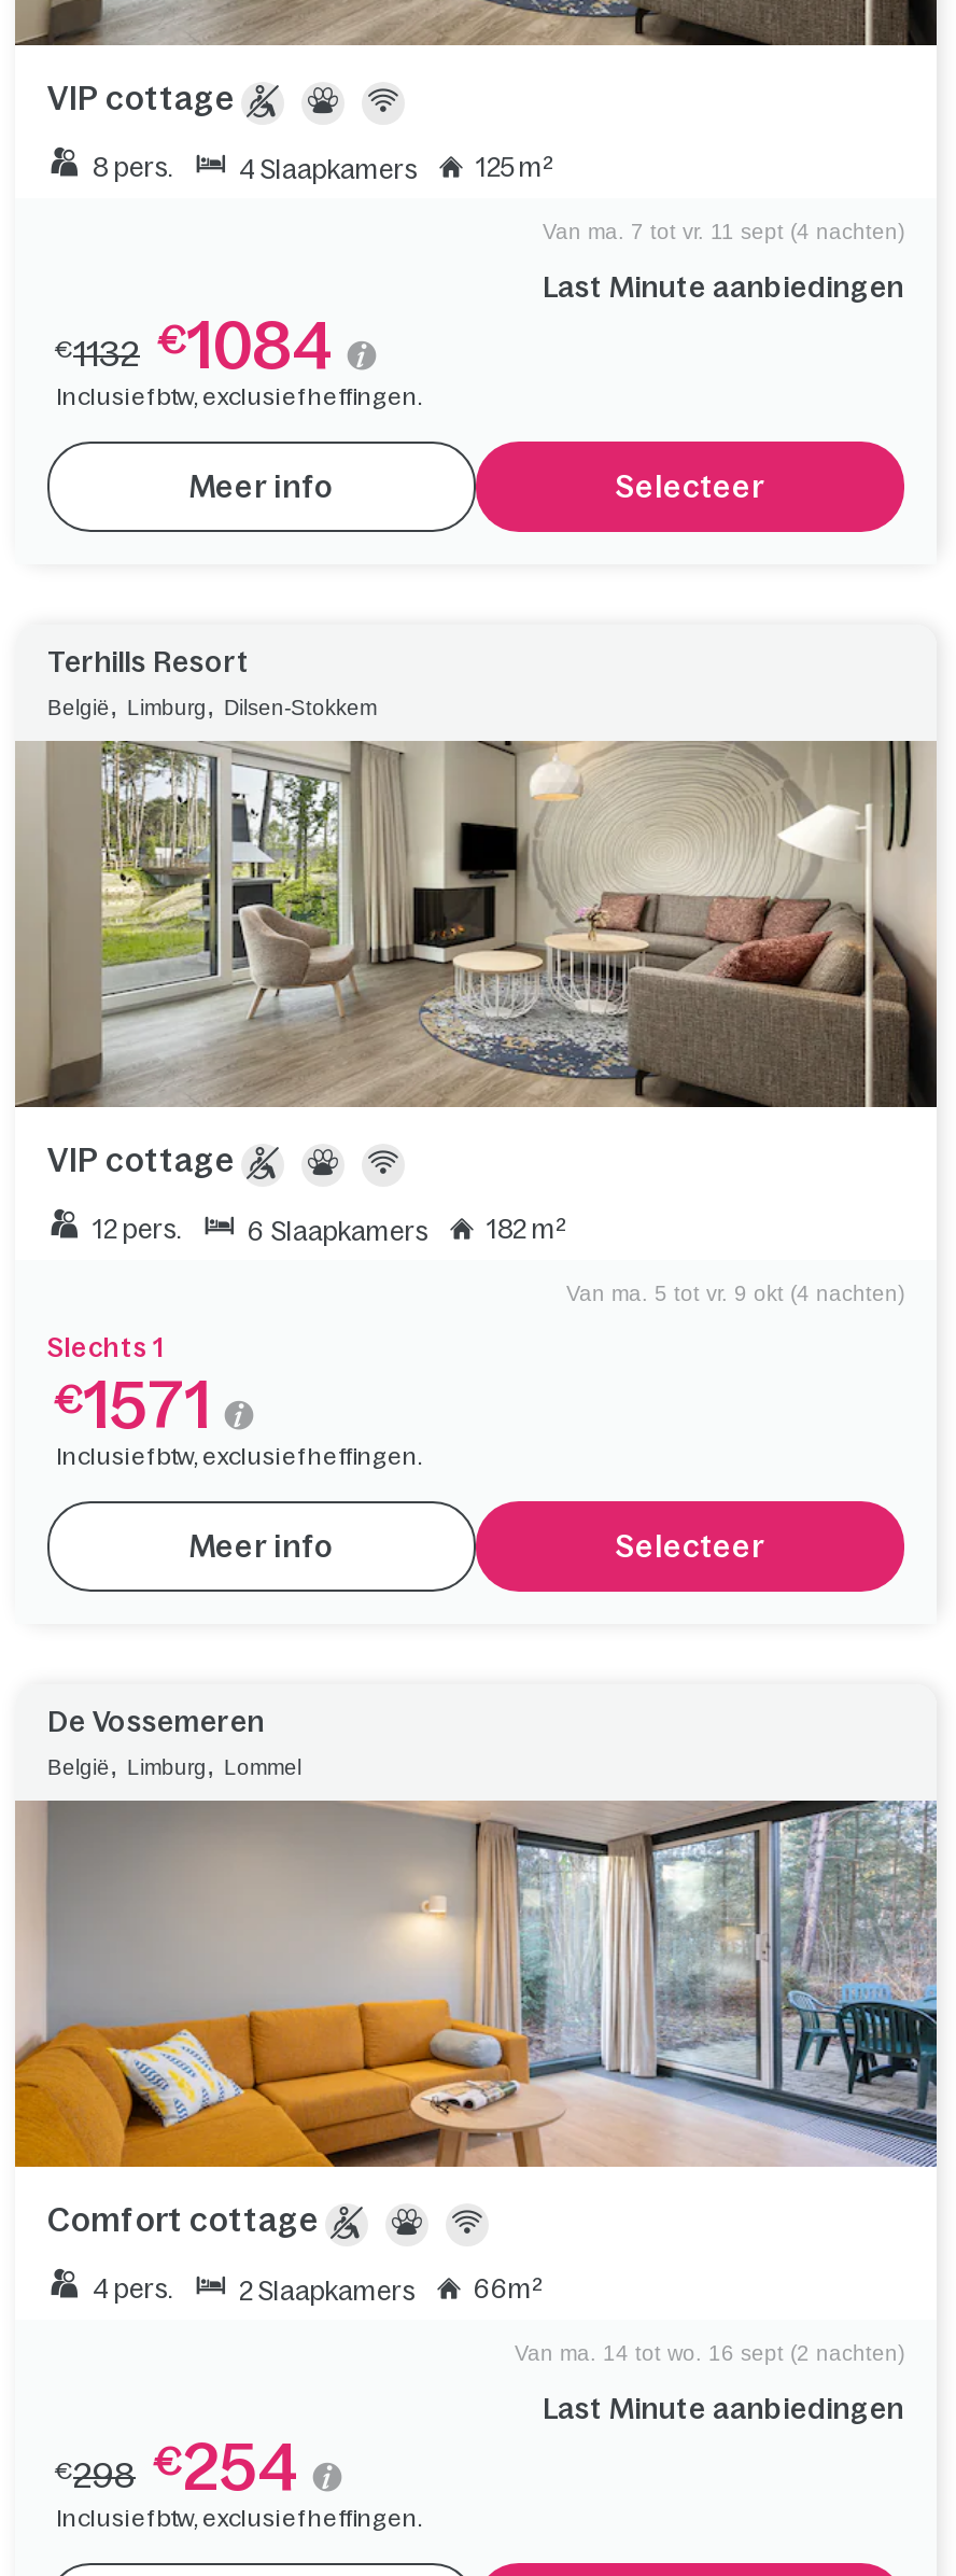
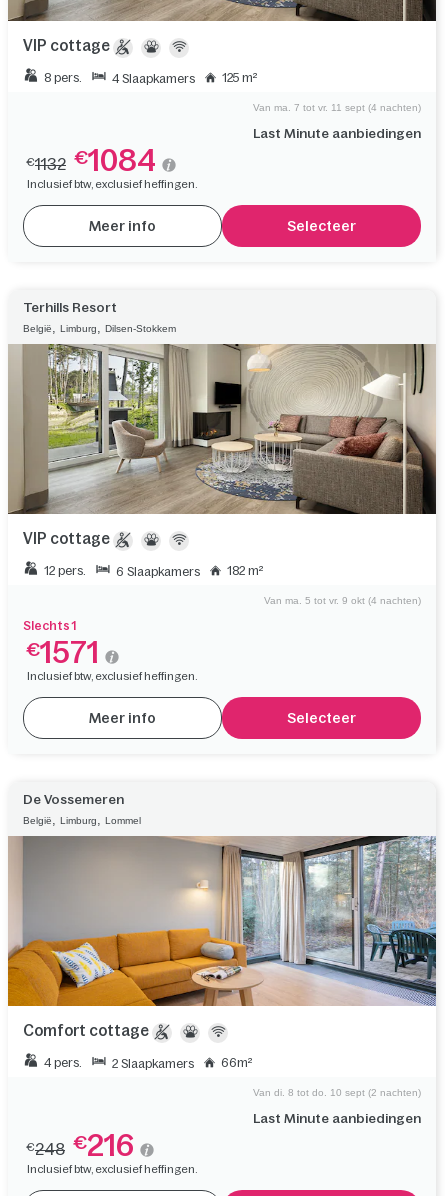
[515,2341,904,2365] Van ma. 14 tot wo. 16 sept (2 nachten) -> [253,1087,421,1098] Van di. 8 tot do. 10 sept (2 nachten)
[54,2432,299,2503] €298 €254 -> [26,1129,134,1162] €248 €216

